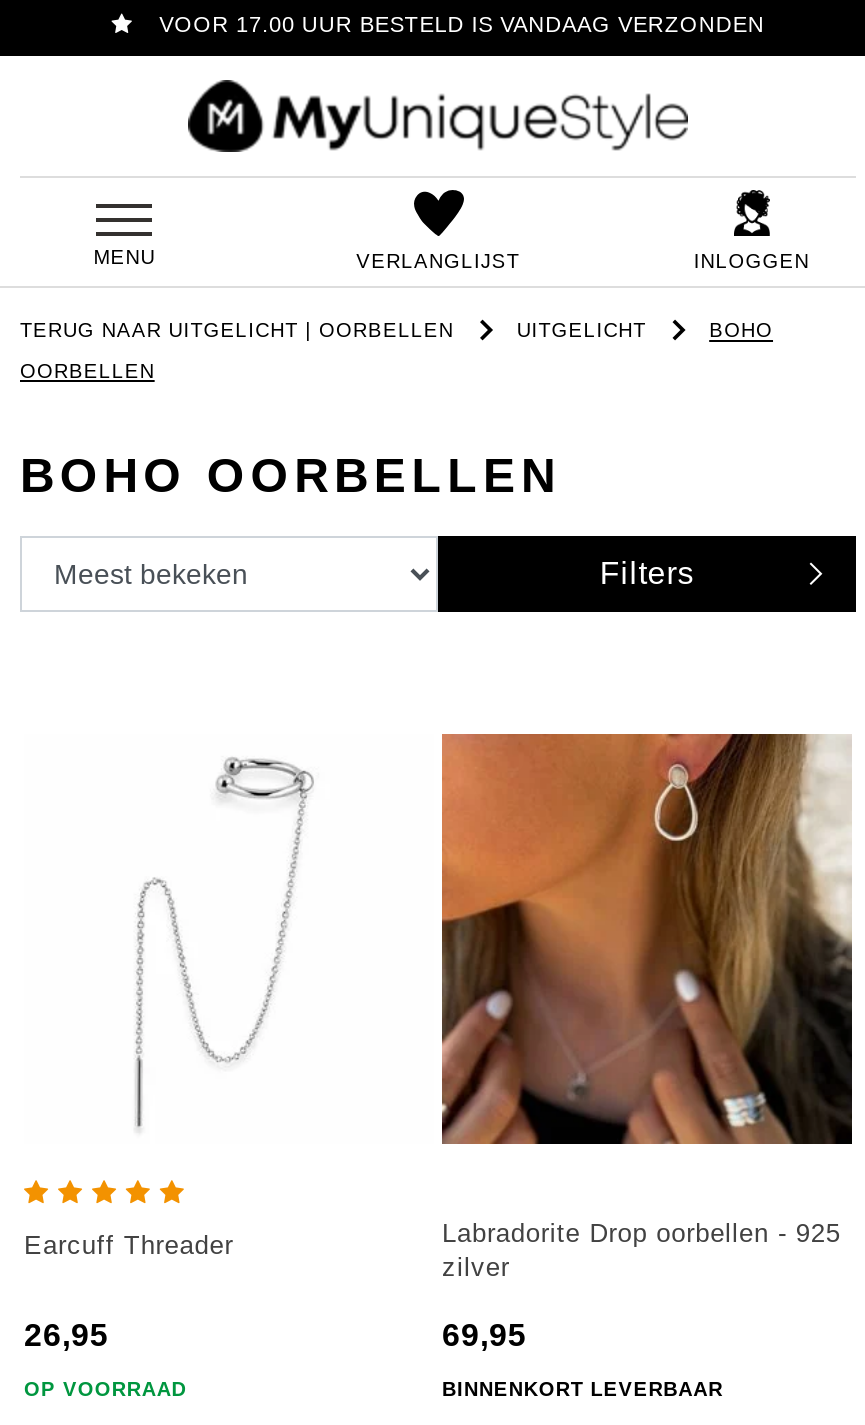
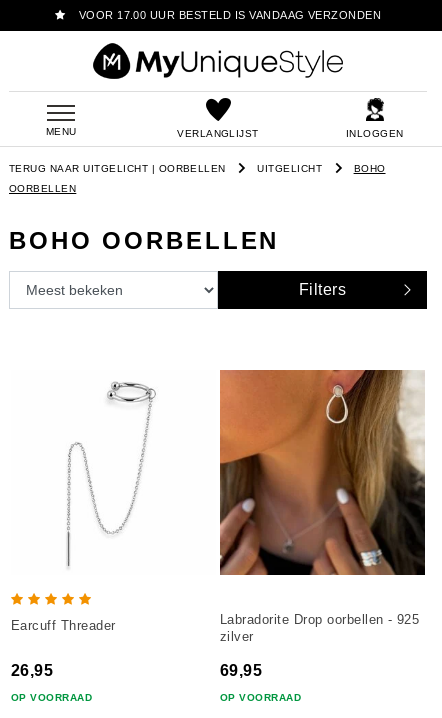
[442,1378,723,1400] BINNENKORT LEVERBAAR -> [220,692,301,703] OP VOORRAAD

